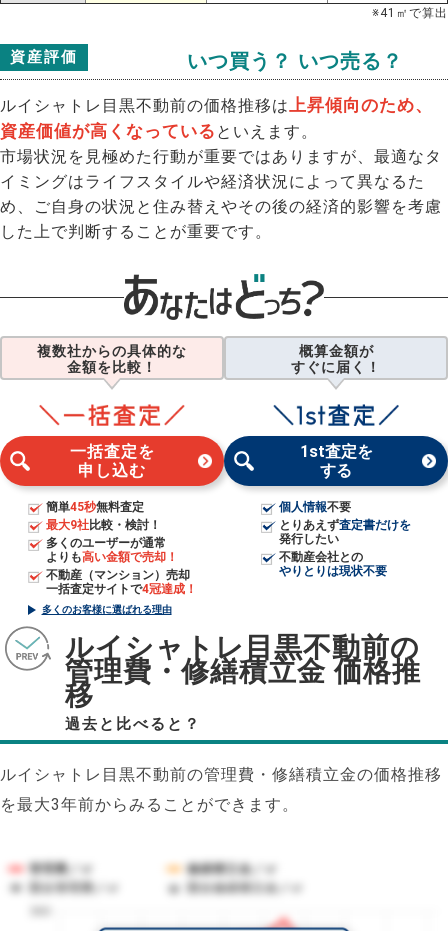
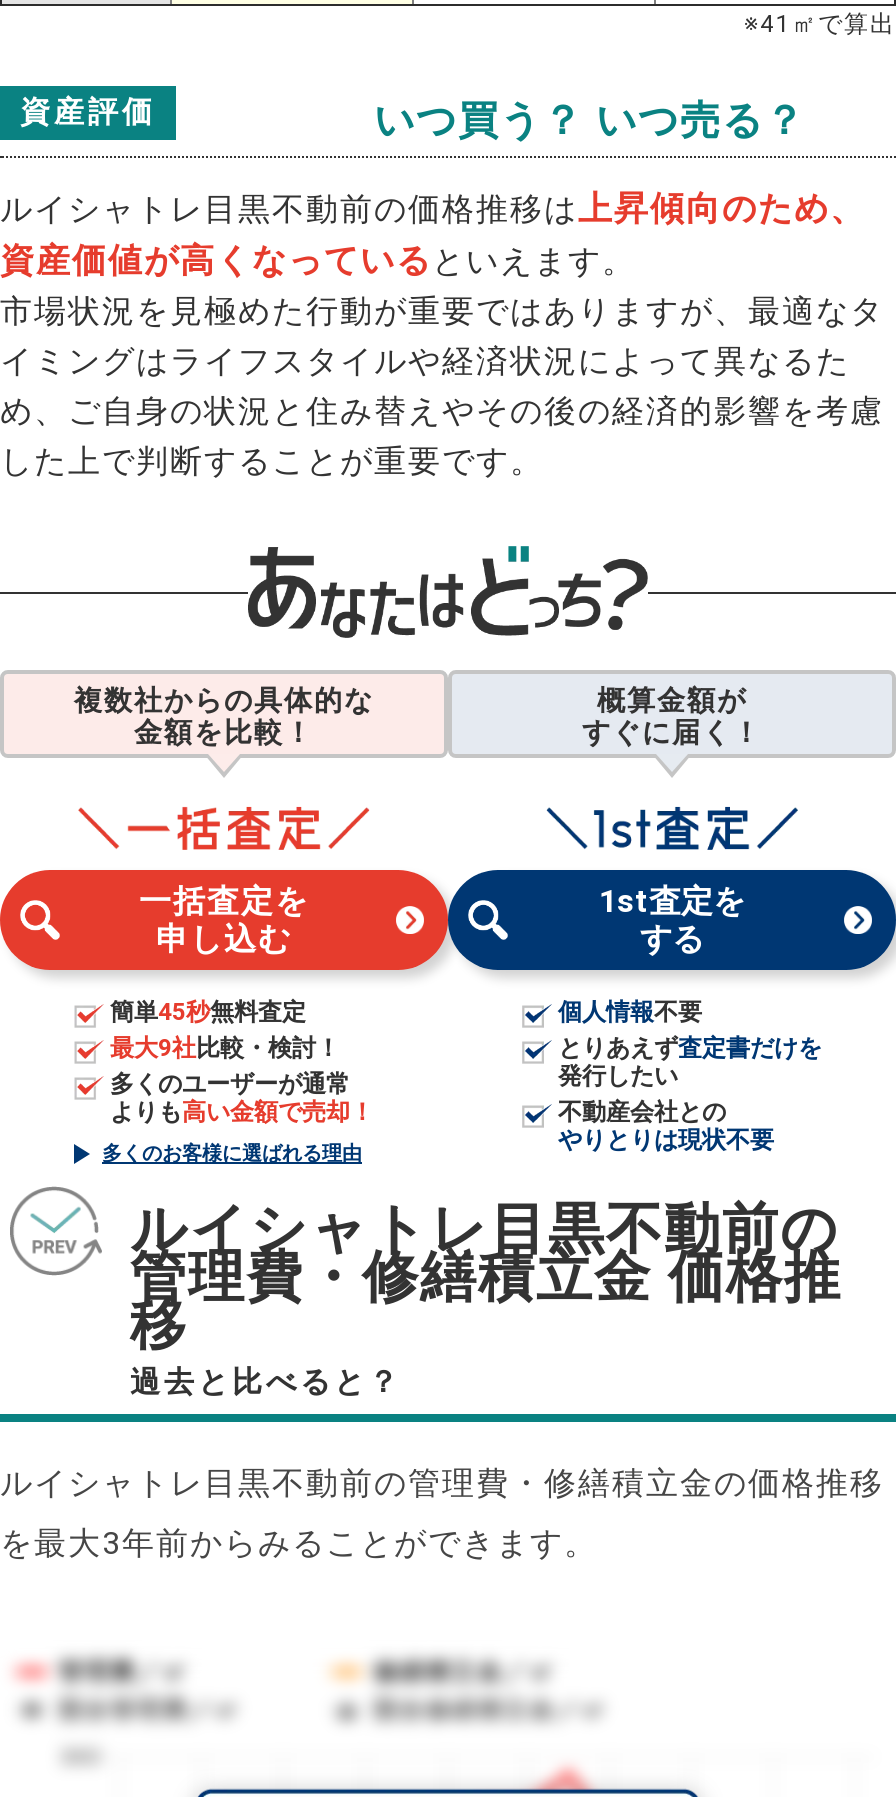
[45,568,196,596] 不動産（マンション）売却 | 一括査定サイトで4冠達成！ -> none

